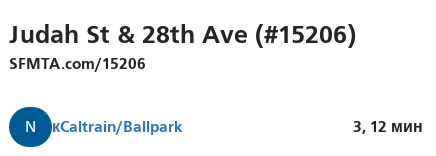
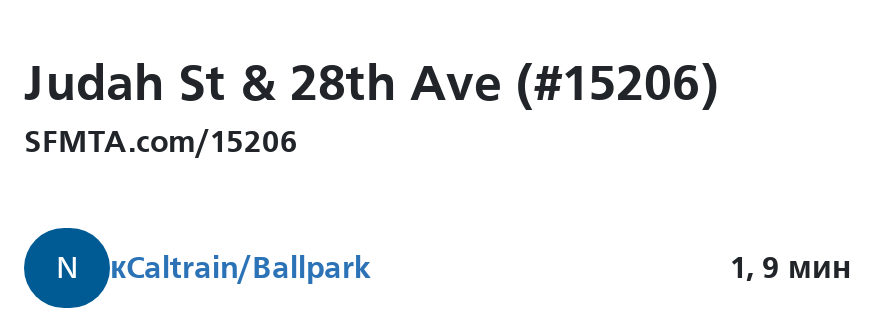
[353,117,427,136] 3, 12 мин -> [730,248,860,286] 1, 9 мин

